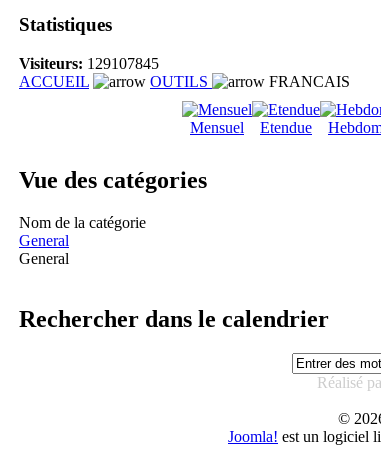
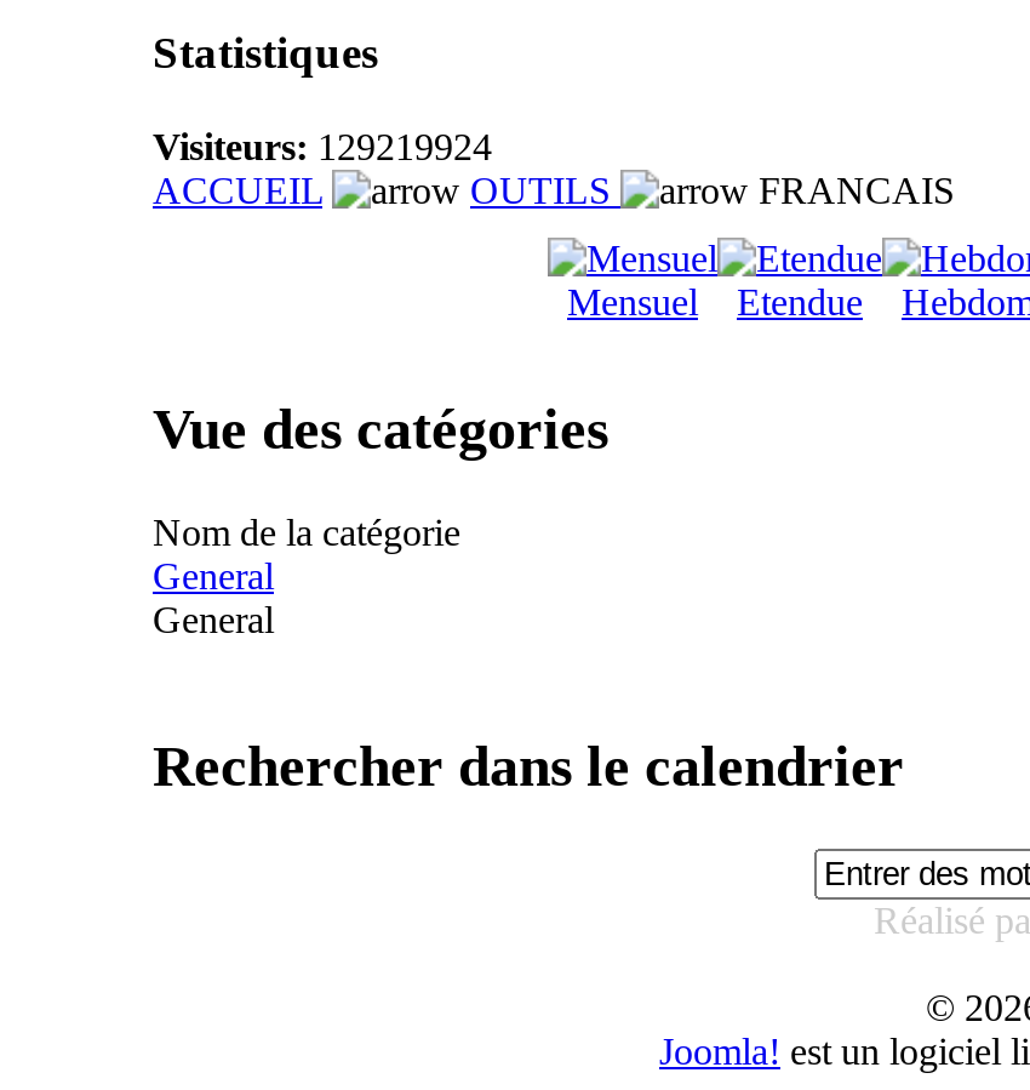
[19,55,159,72] Visiteurs: 129107845 -> [153,127,492,168] Visiteurs: 129219924

